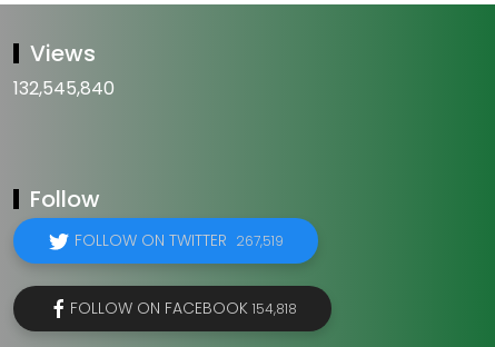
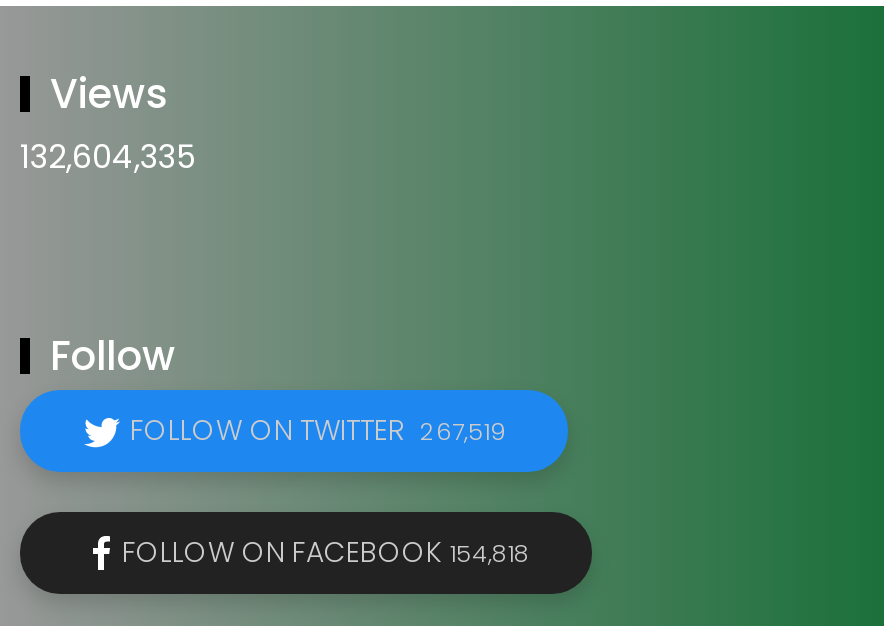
[13,76,115,101] 132,545,840 -> [20,134,196,180] 132,604,335

